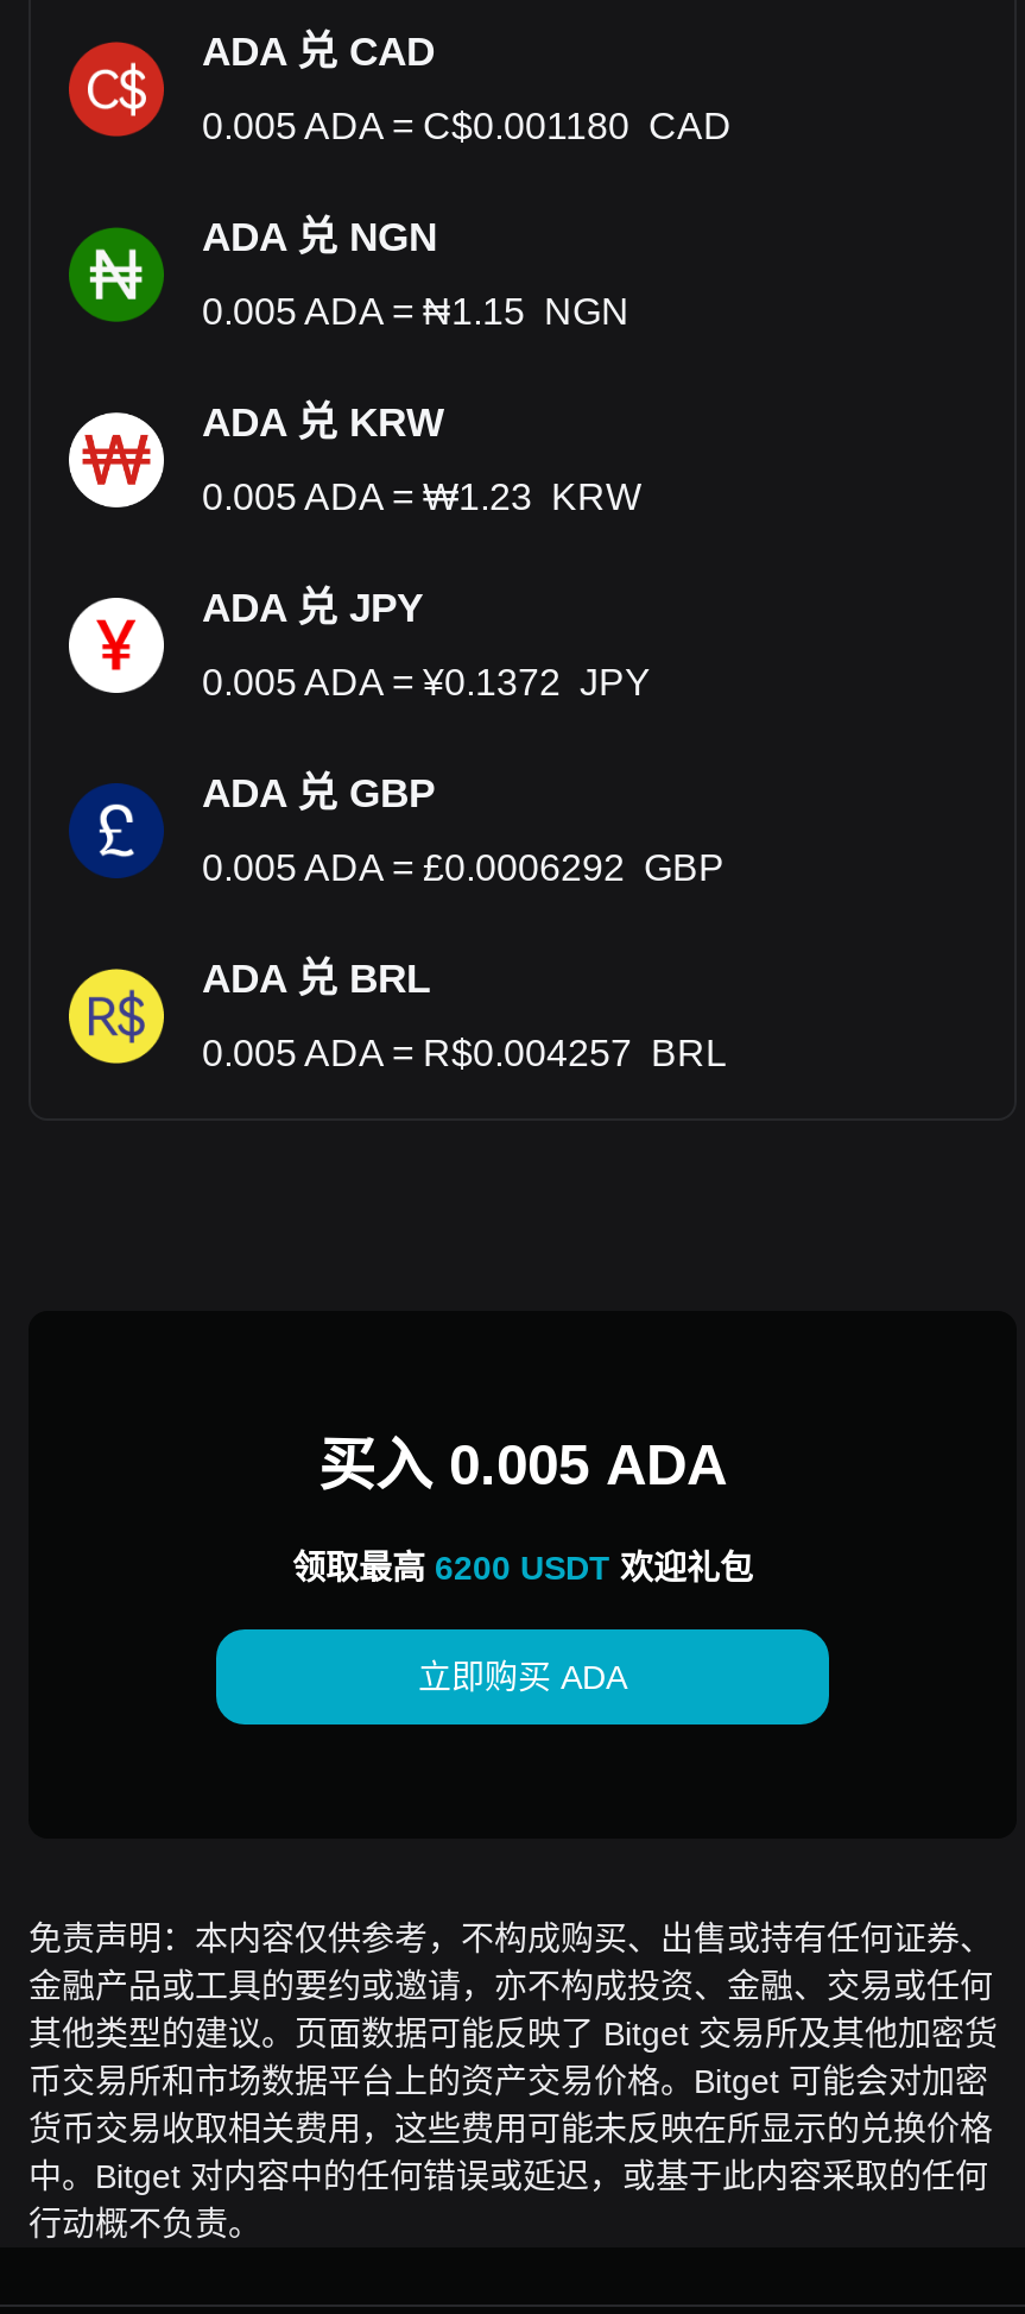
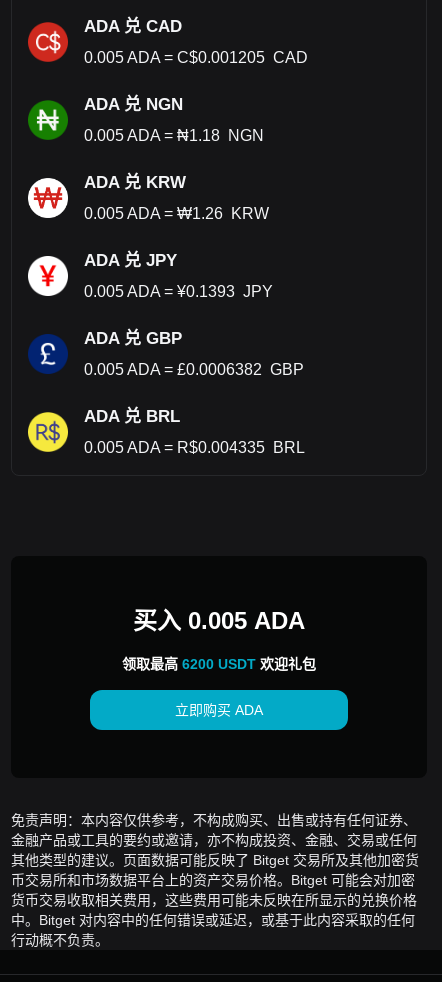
[202,106,732,146] 0.005 ADA = C$0.001180 CAD -> [84,49,308,66] 0.005 ADA = C$0.001205 CAD
[202,291,629,332] 0.005 ADA = ₦1.15 NGN -> [84,127,264,144] 0.005 ADA = ₦1.18 NGN
[202,477,641,517] 0.005 ADA = ₩1.23 KRW -> [84,205,269,222] 0.005 ADA = ₩1.26 KRW
[202,662,651,702] 0.005 ADA = ¥0.1372 JPY -> [84,283,273,300] 0.005 ADA = ¥0.1393 JPY
[202,847,725,888] 0.005 ADA = £0.0006292 GBP -> [84,361,304,378] 0.005 ADA = £0.0006382 GBP
[202,1033,727,1073] 0.005 ADA = R$0.004257 BRL -> [84,439,305,456] 0.005 ADA = R$0.004335 BRL

